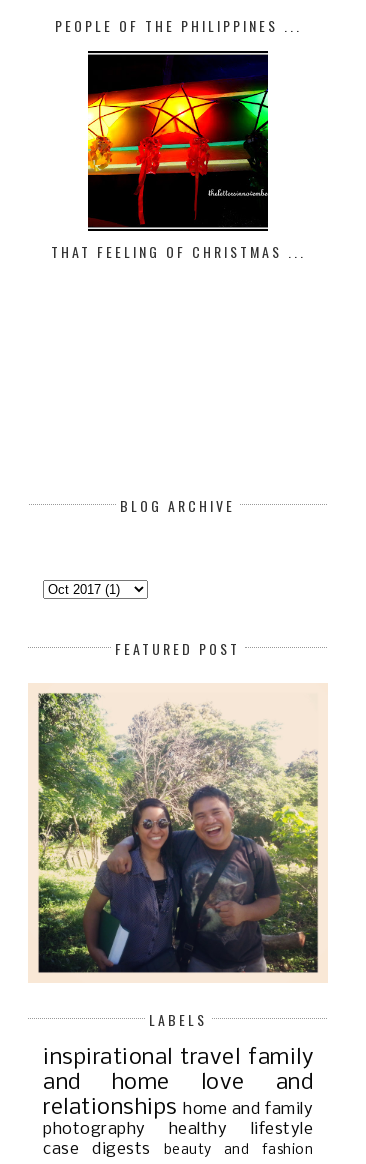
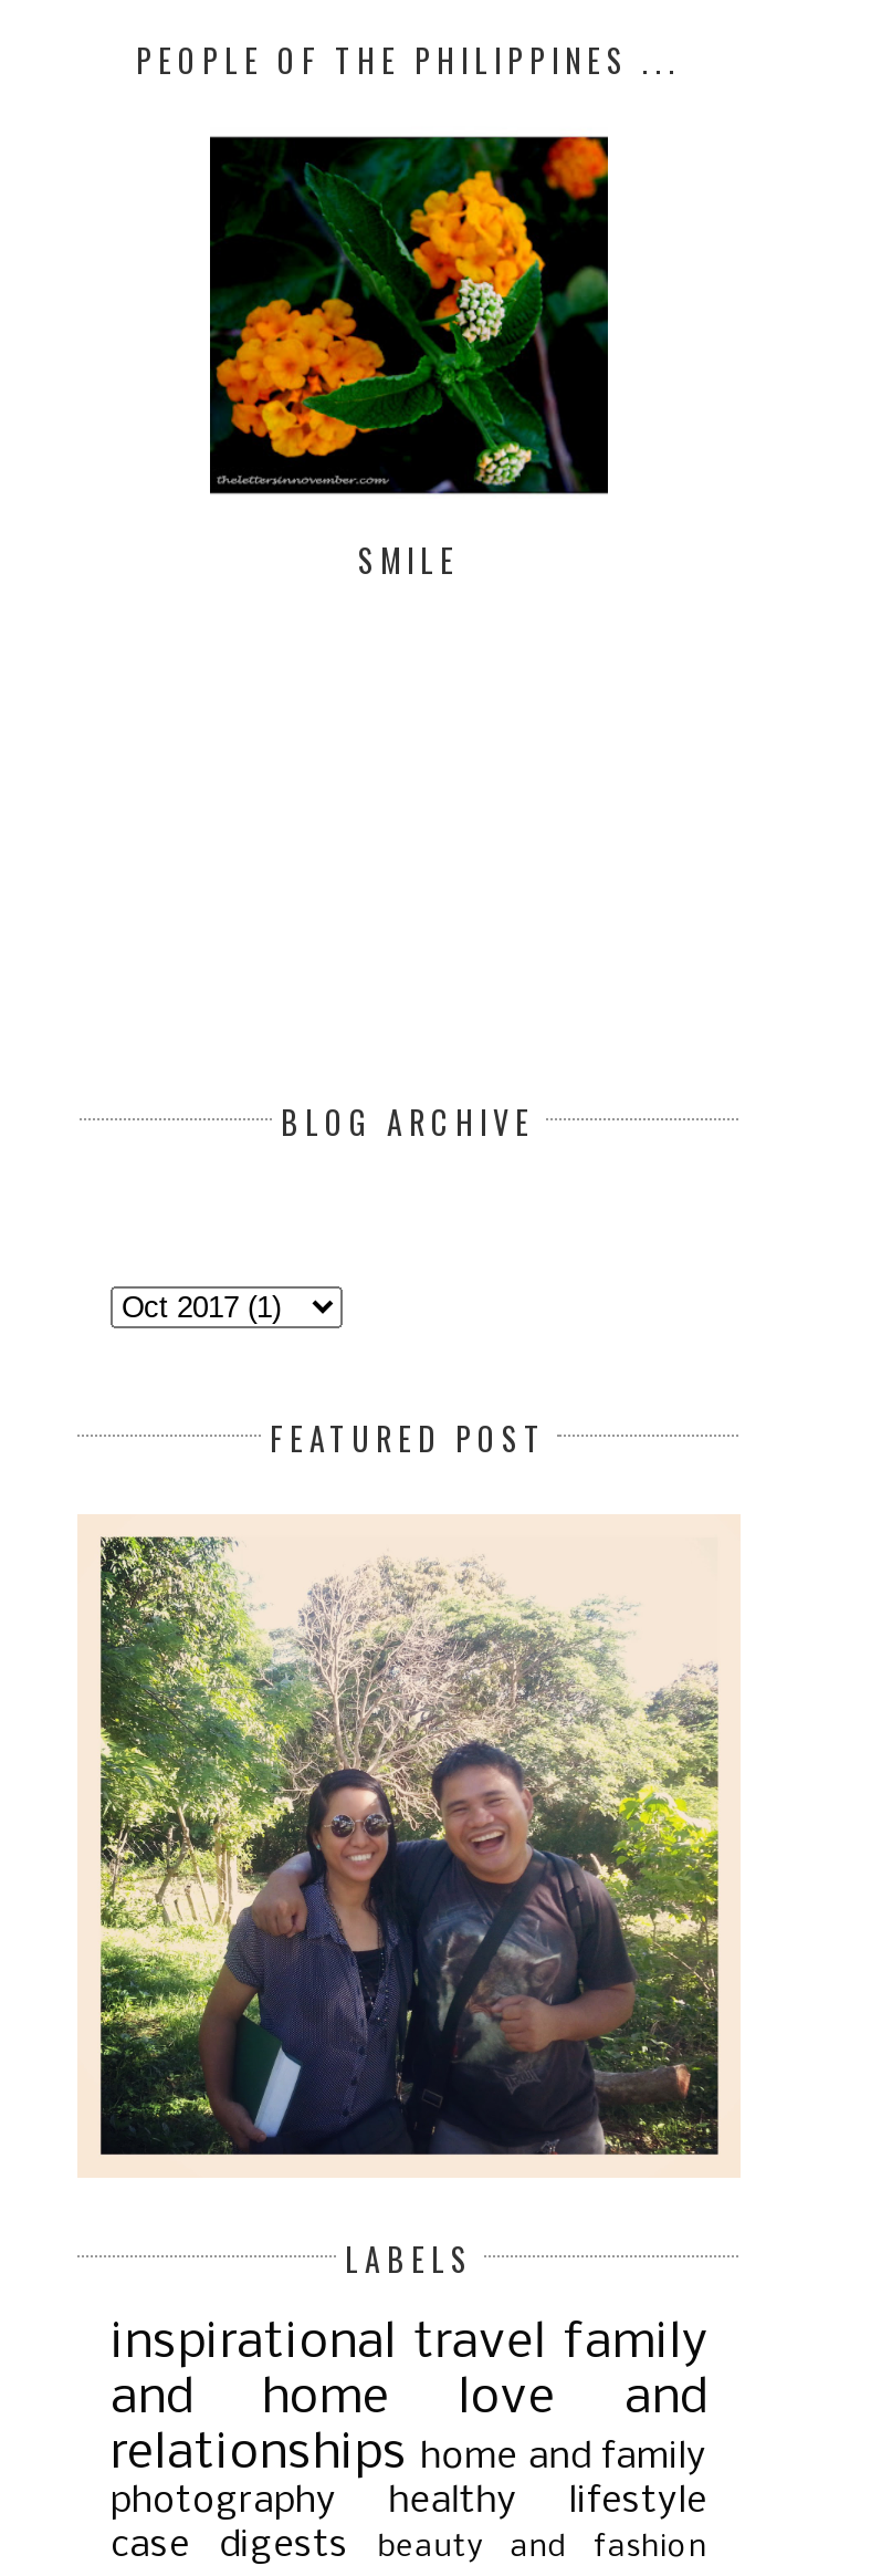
[50,50,305,262] [image] | THAT FEELING OF CHRISTMAS ... -> [208,116,610,583] [image] | SMILE

